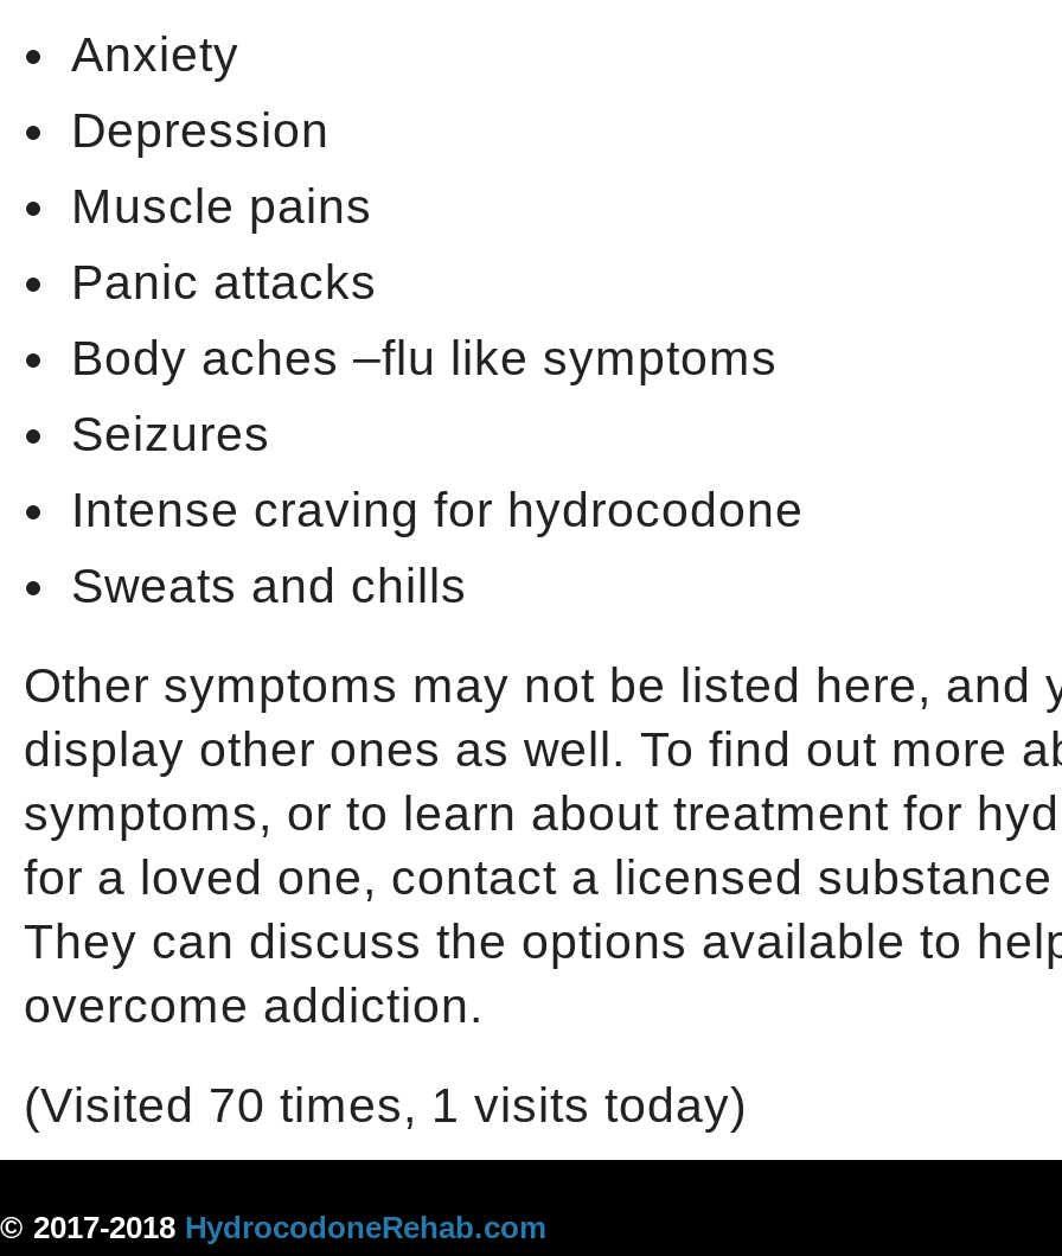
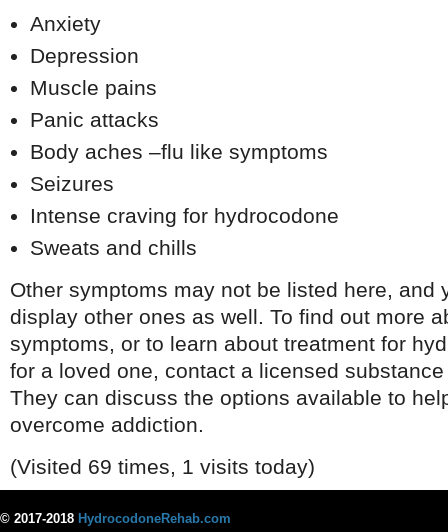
[24,1077,747,1131] (Visited 70 times, 1 visits today) -> [10,455,315,478] (Visited 69 times, 1 visits today)

